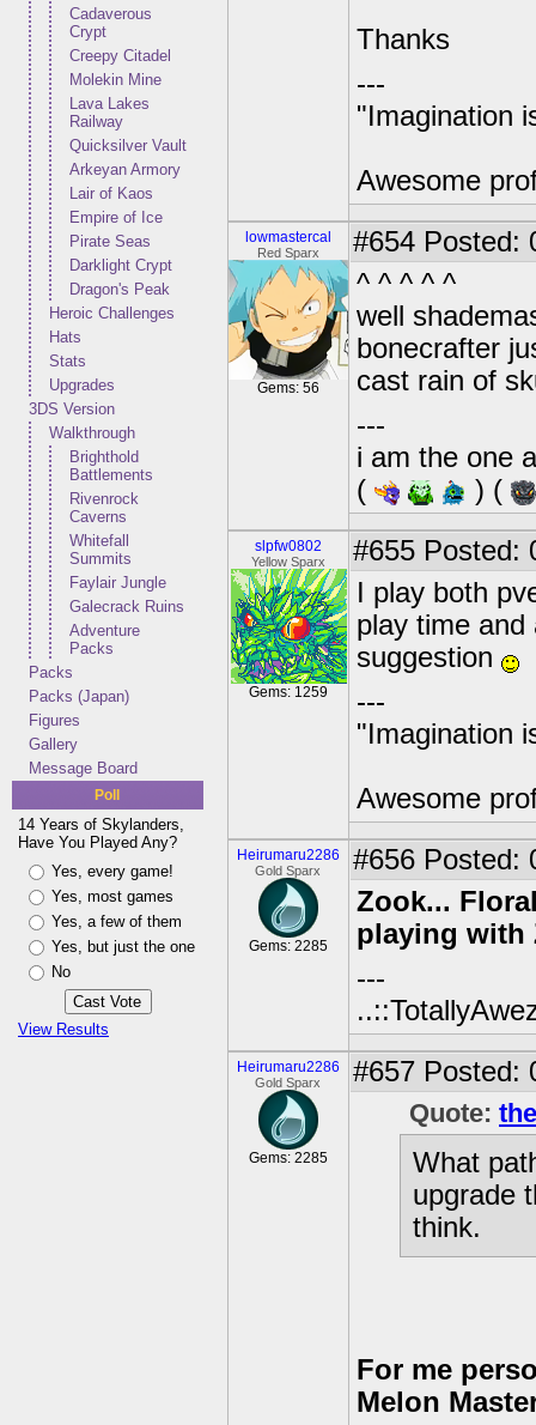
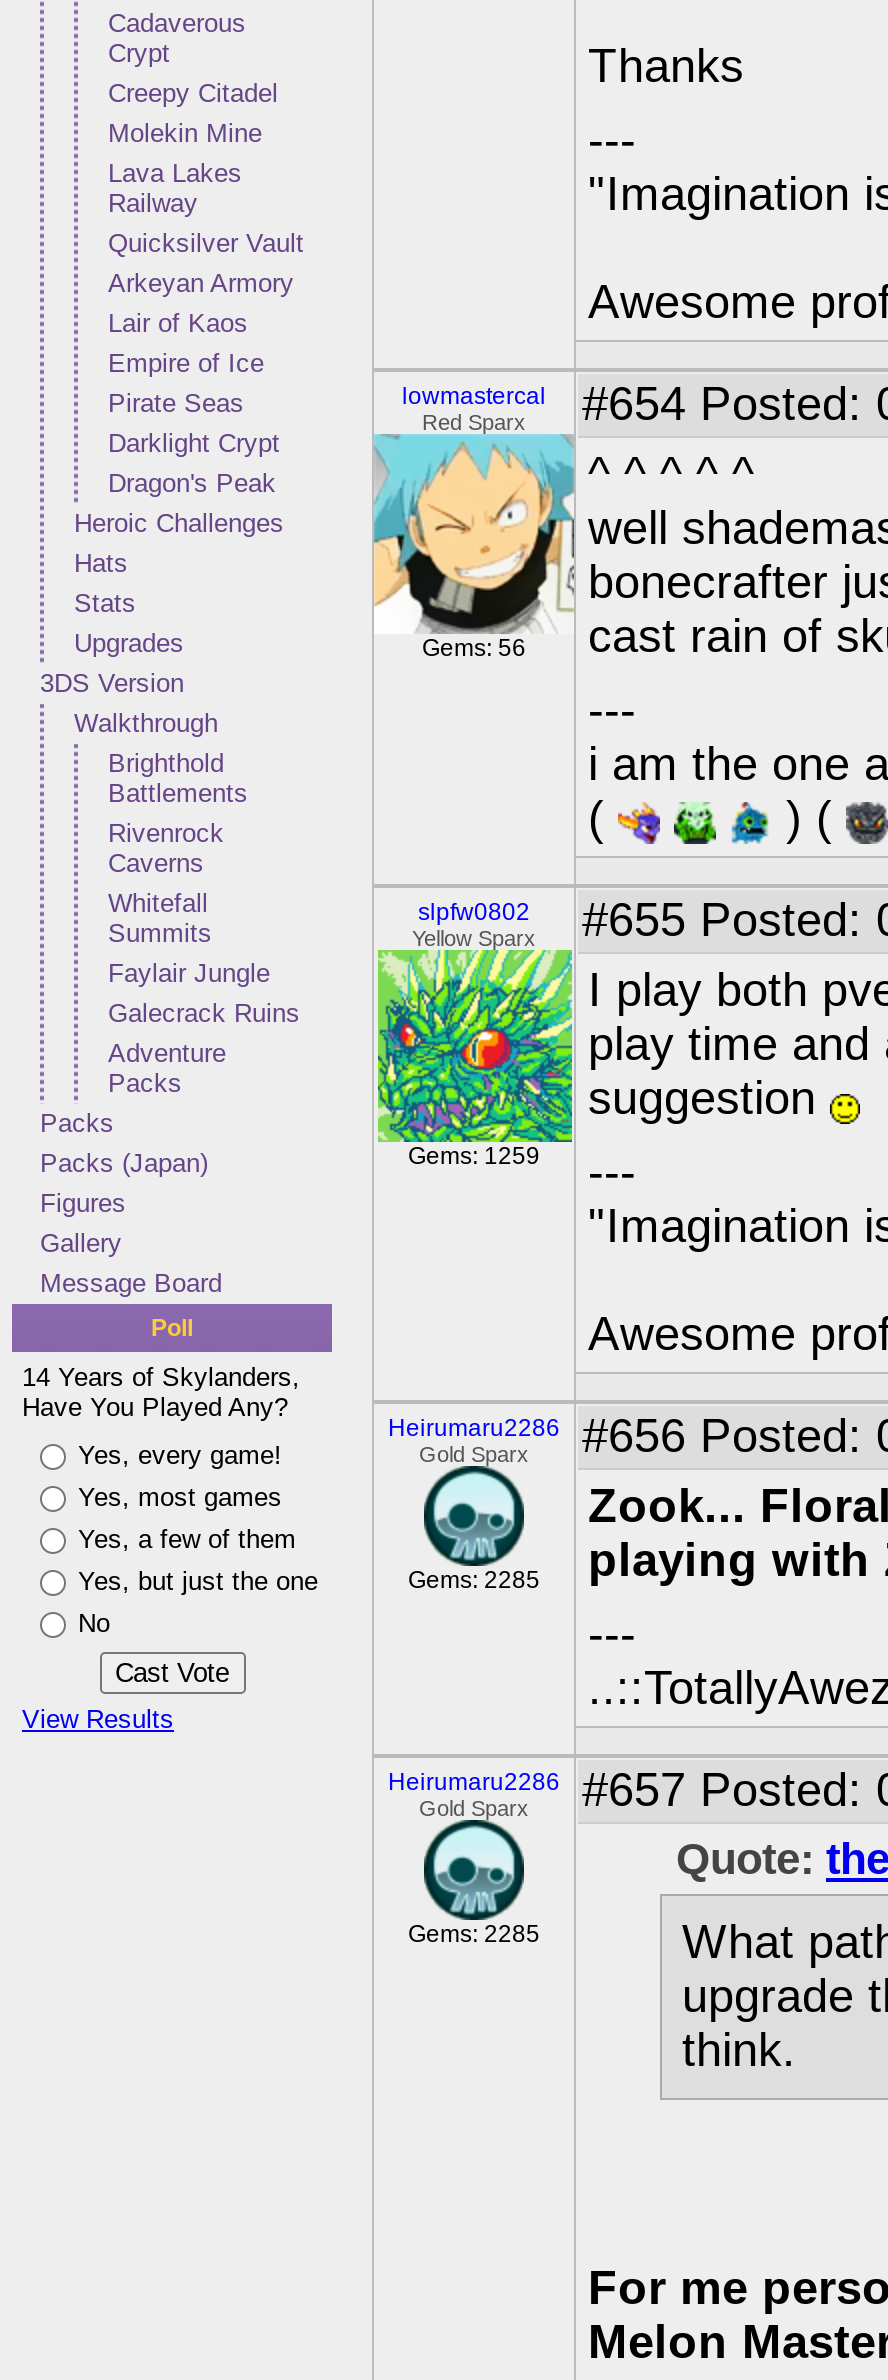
[264,881,312,934] [image] -> [432,1472,516,1560] [image]
[264,1093,312,1146] [image] -> [432,1826,516,1914] [image]

